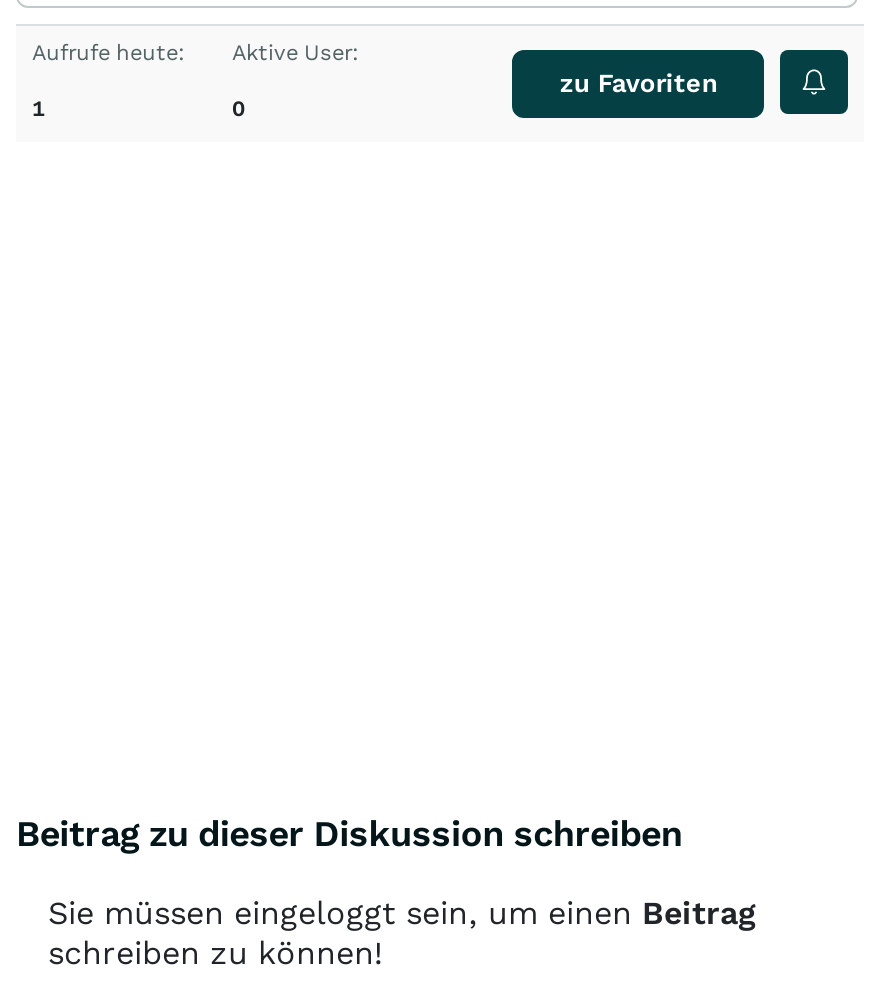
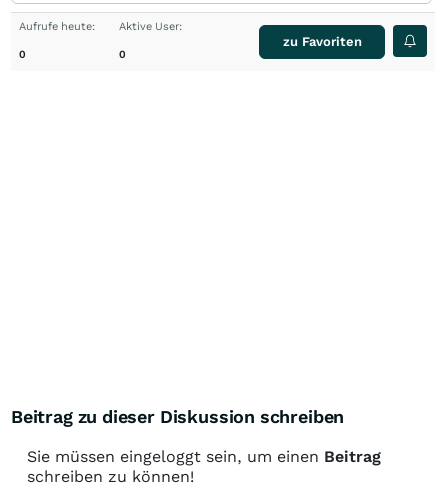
[32,96,46,122] 1 -> [19,48,26,61] 0

